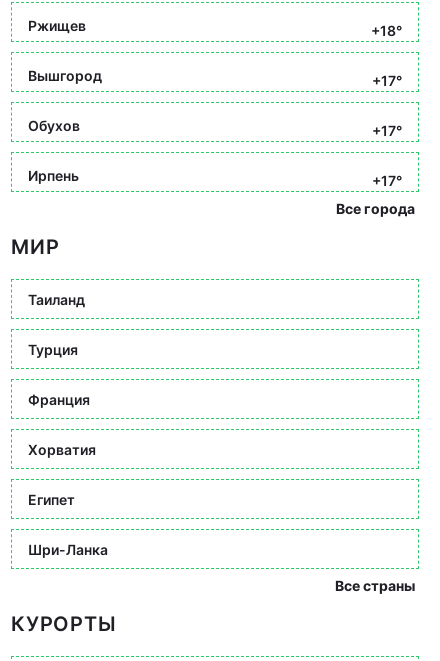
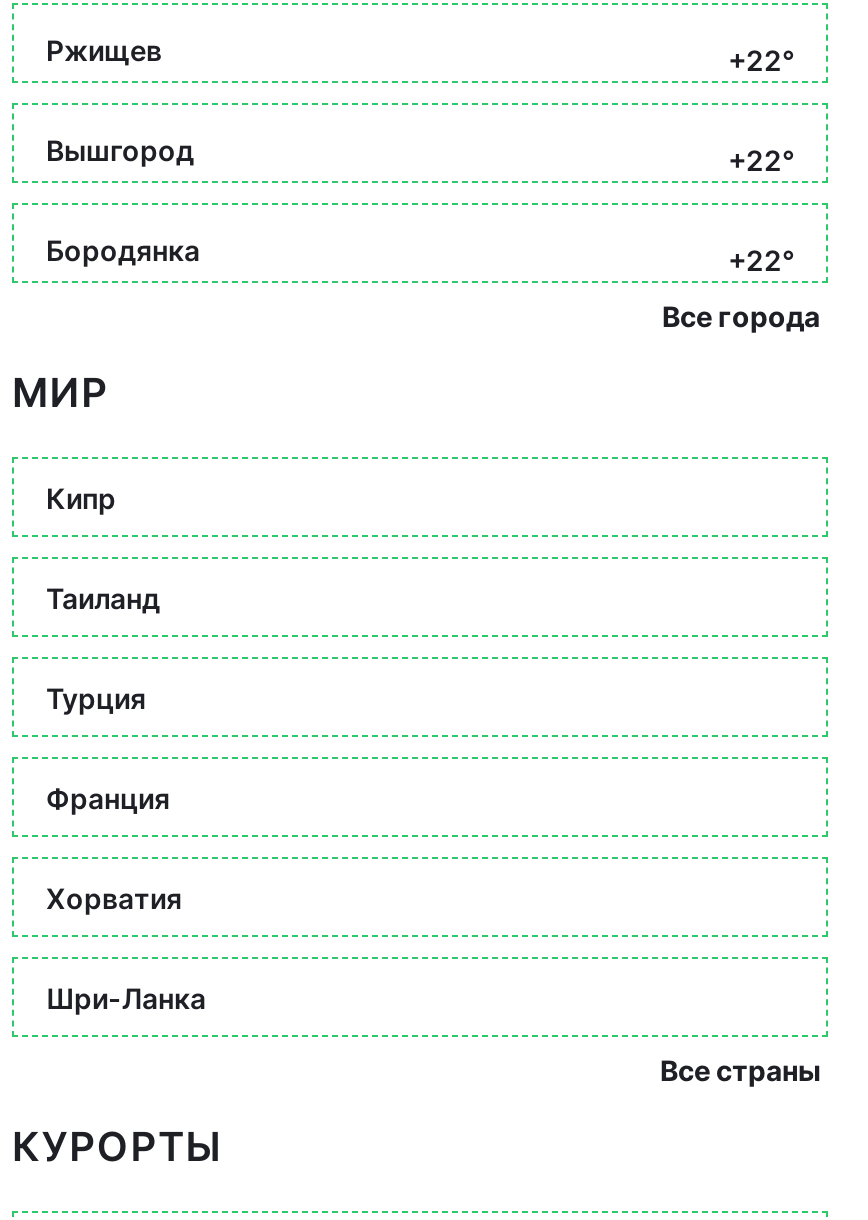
[371,22,402,39] +18° -> [728,43,794,77] +22°
[28,72,402,189] +17° | Обухов | +17° | Ирпень | +17° -> [46,143,794,277] +22° | Бородянка | +22°
none -> [46,480,116,514] Кипр
[28,490,75,507] Египет -> none

